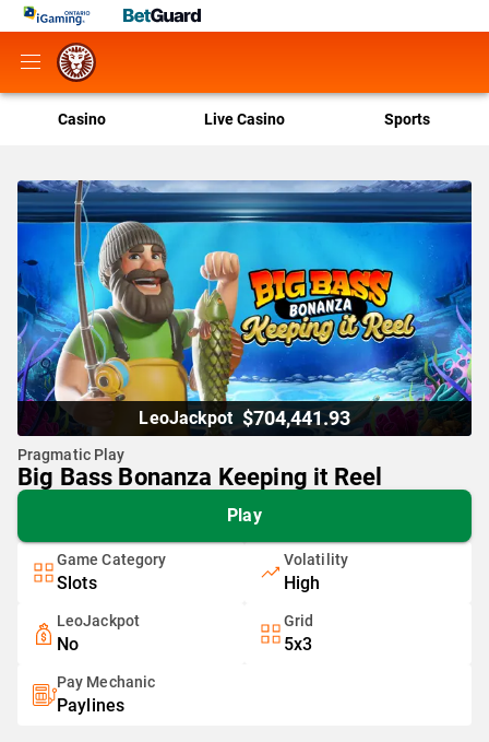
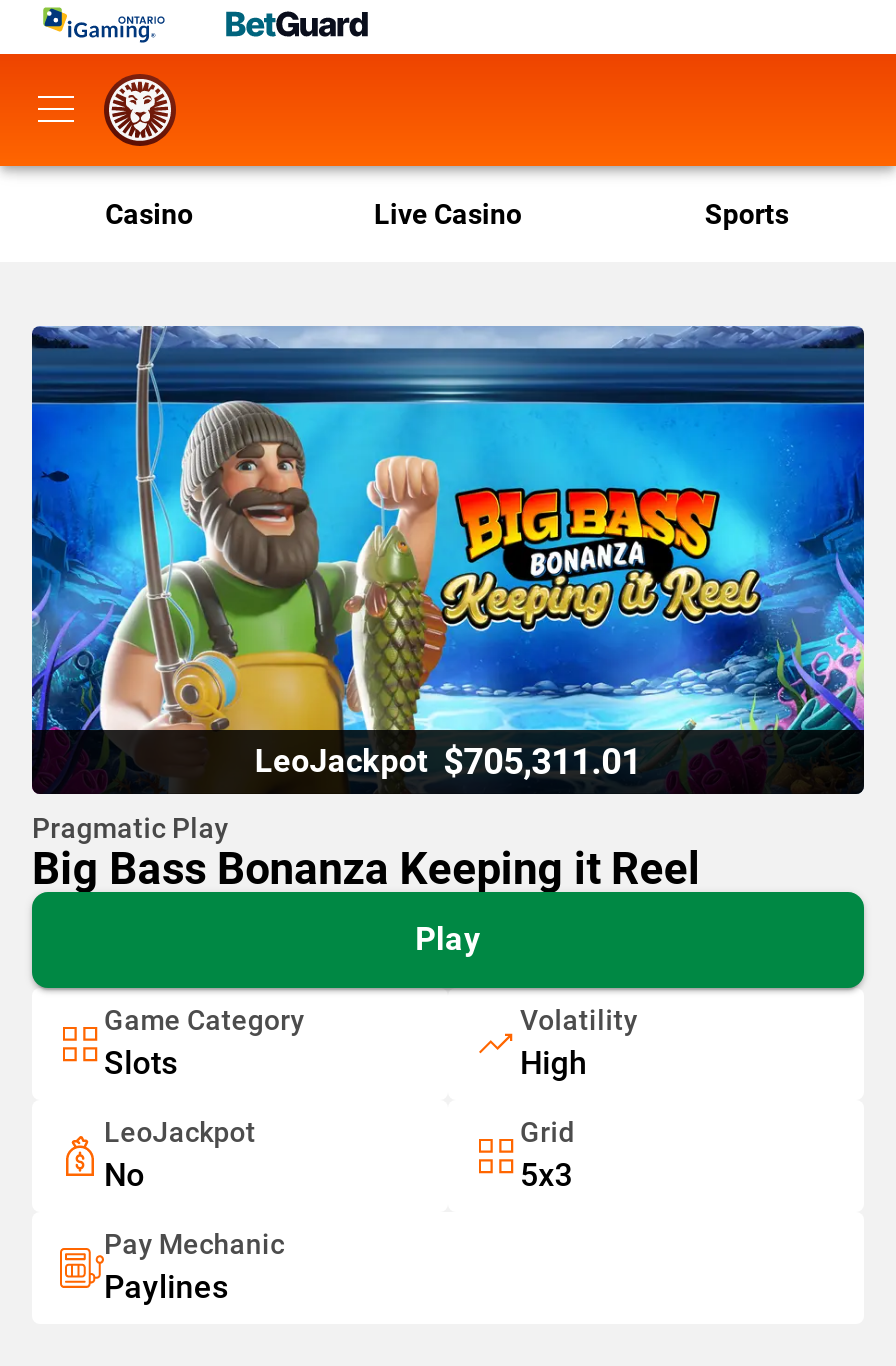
[139,407,350,430] LeoJackpot $704,441.93 -> [255,740,641,782] LeoJackpot $705,311.01

